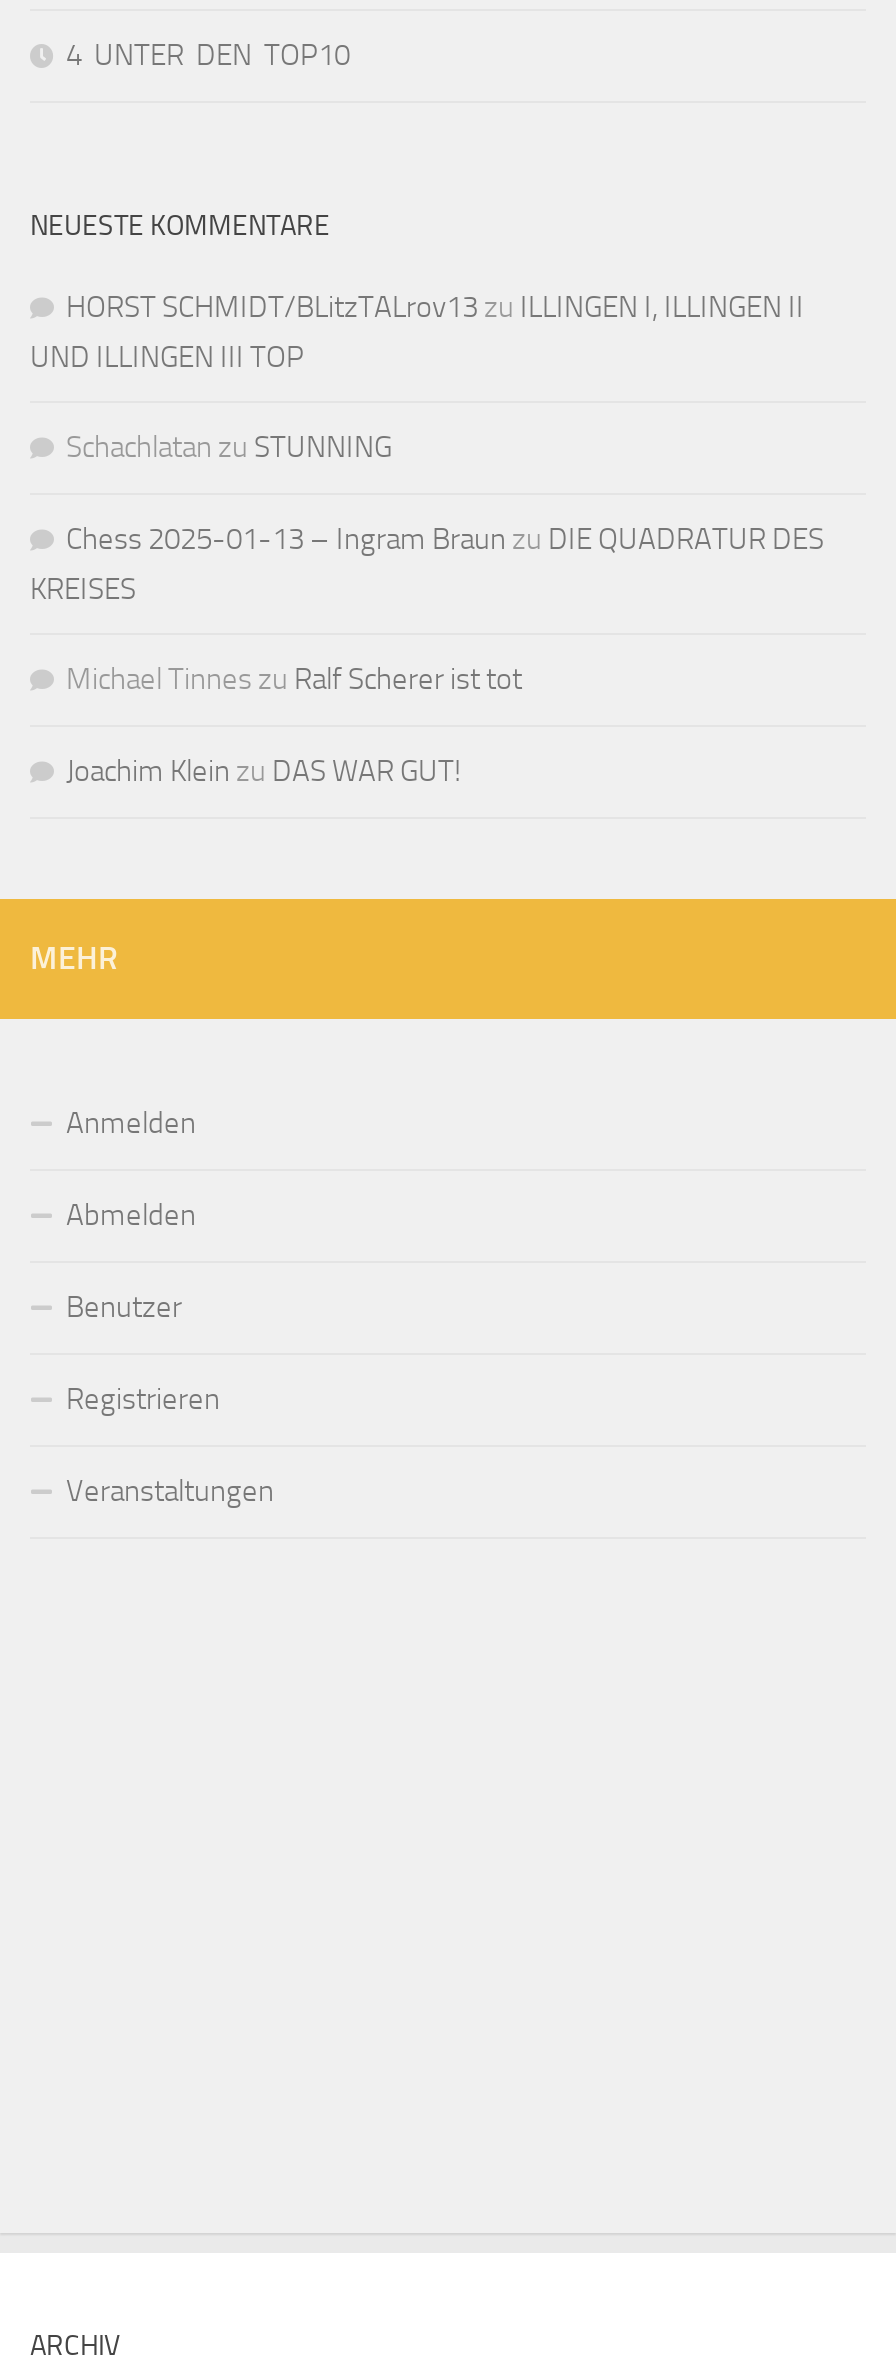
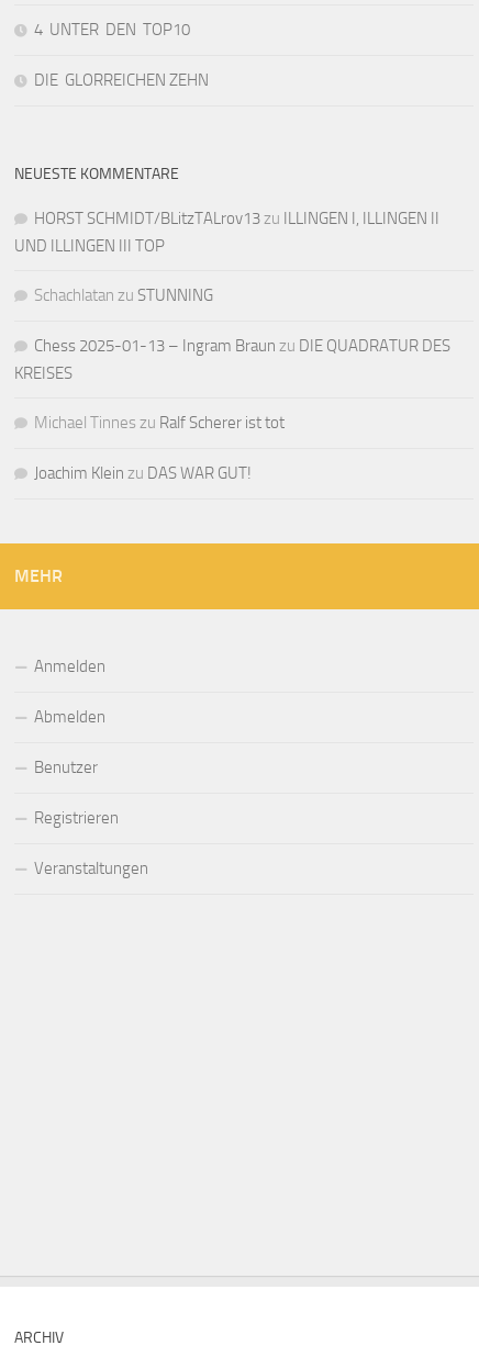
none -> [34,71,209,91] DIE GLORREICHEN ZEHN

